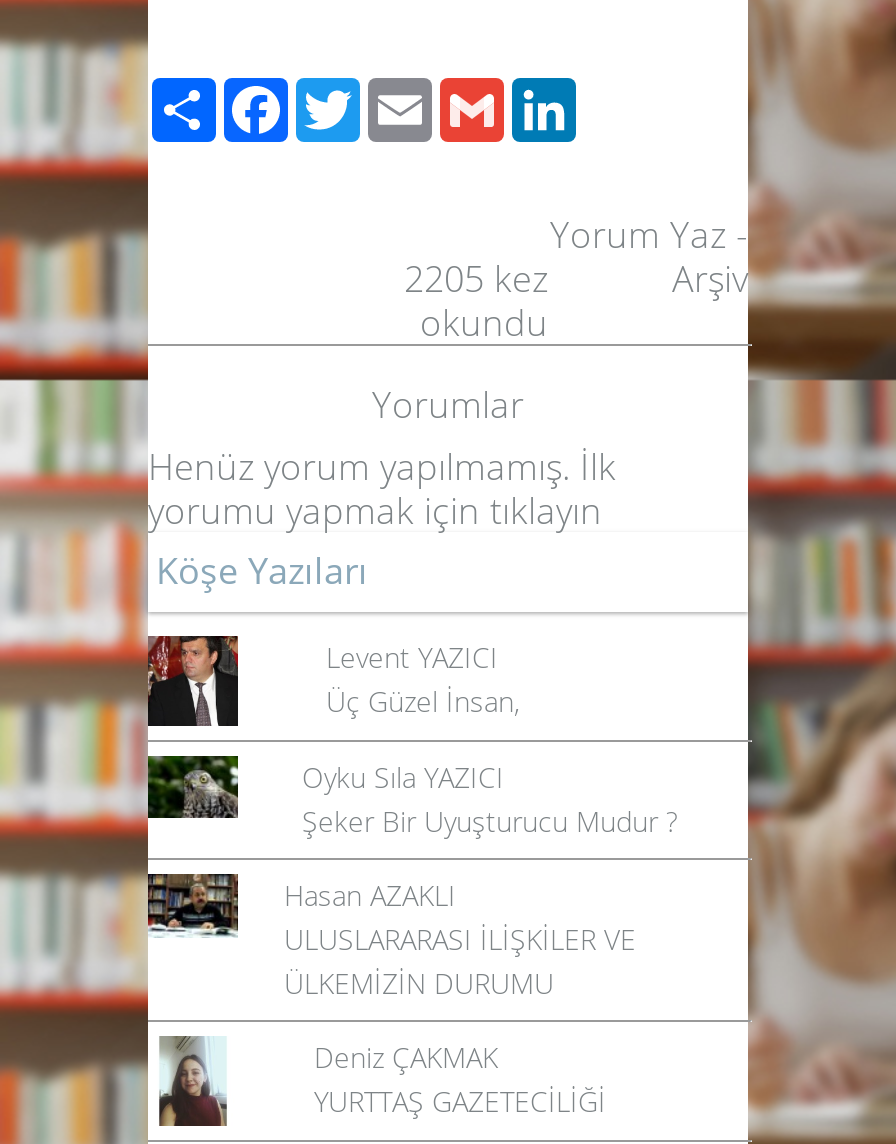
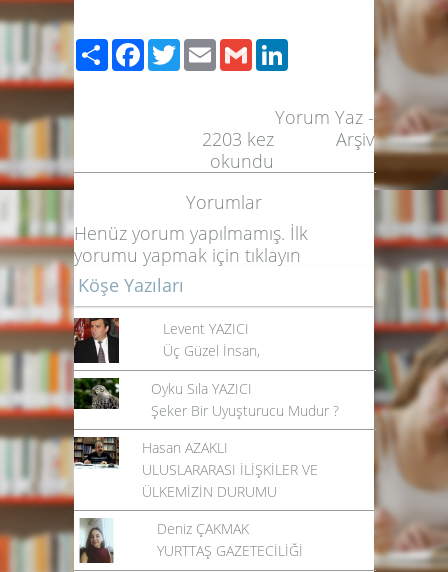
[404,255,548,303] 2205 kez -> [202,127,274,151] 2203 kez

